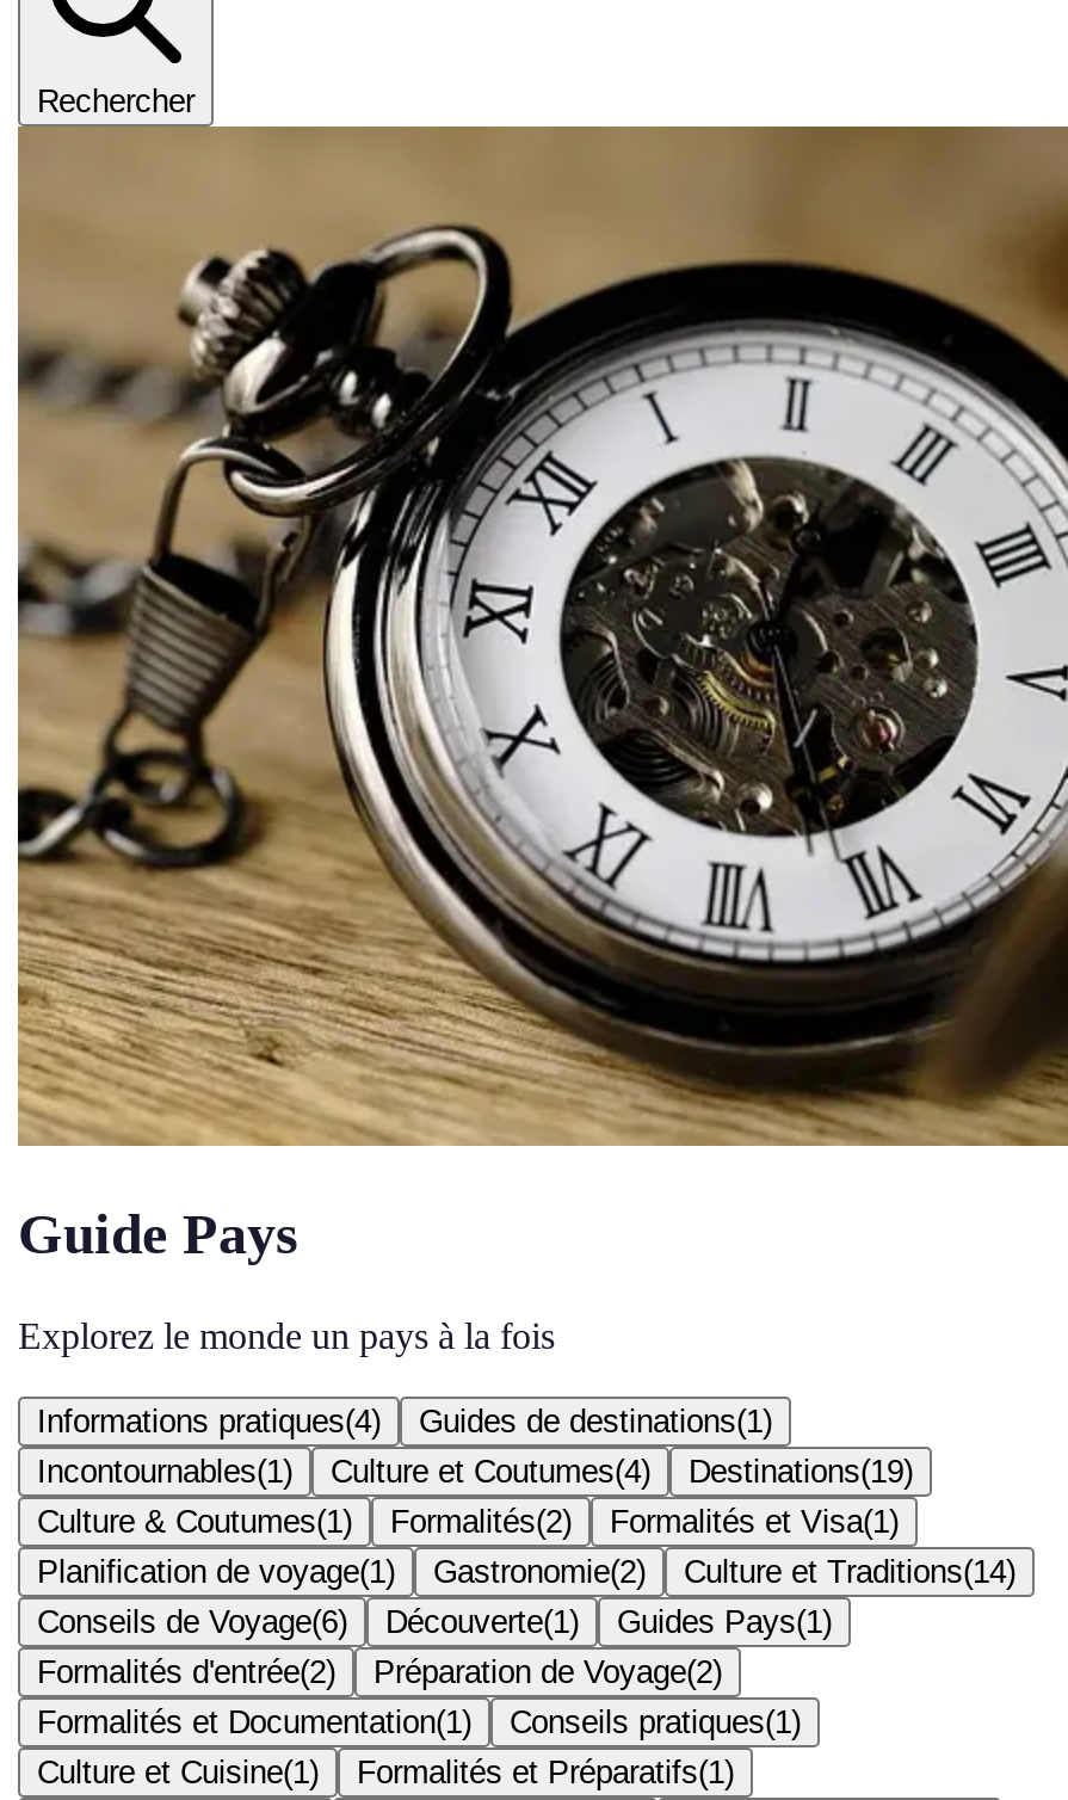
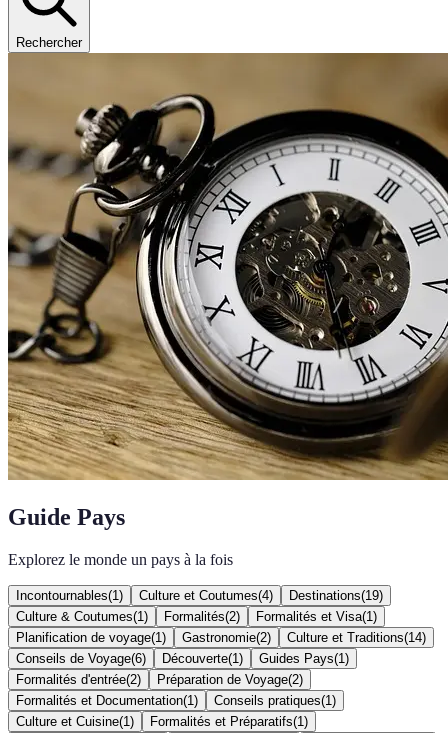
[37,1403,772,1439] Informations pratiques(4) | Guides de destinations(1) -> none

